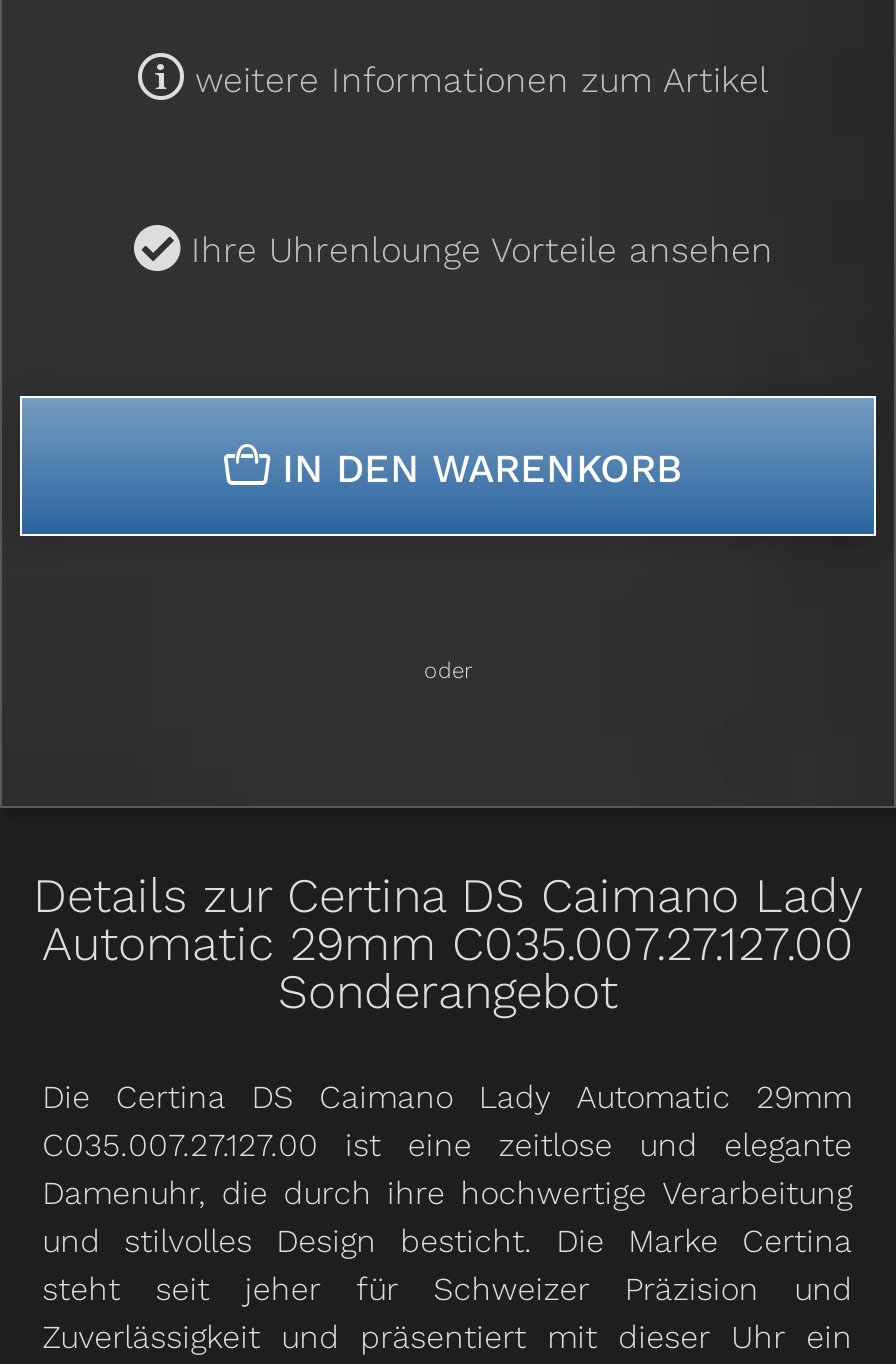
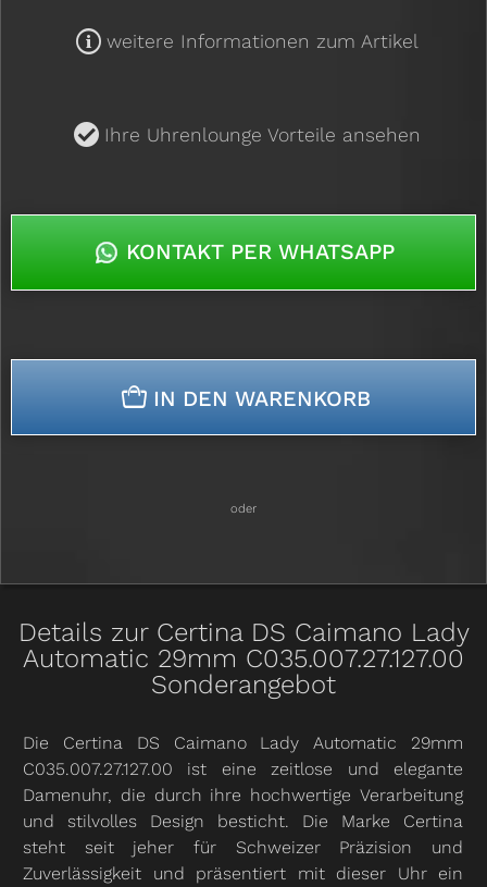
none -> [119,240,394,265] KONTAKT PER WHATSAPP

